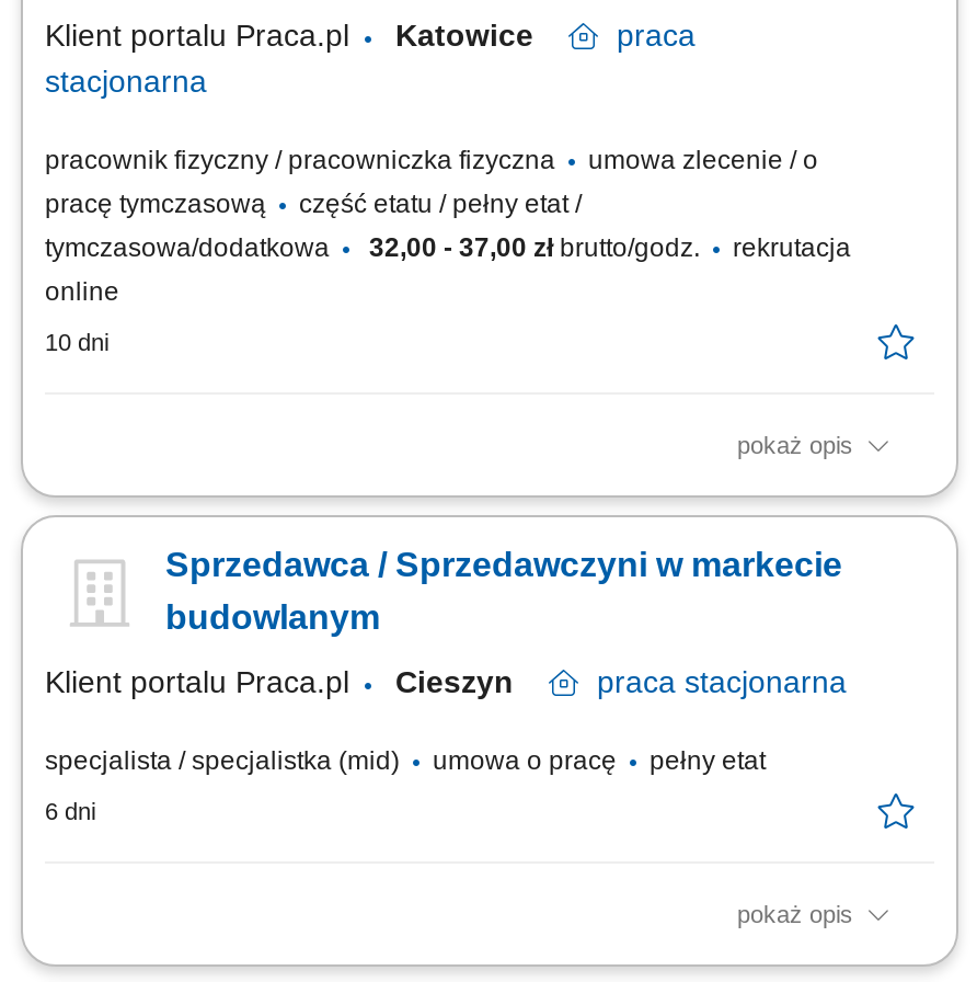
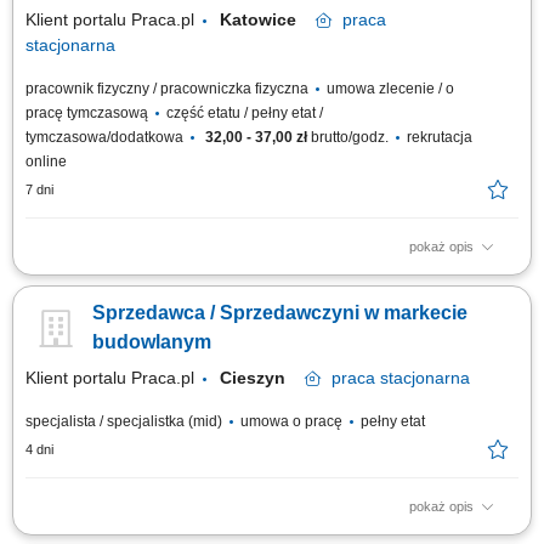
[45,329,108,355] 10 dni -> [25,182,53,197] 7 dni
[45,798,95,824] 6 dni -> [25,442,53,457] 4 dni

